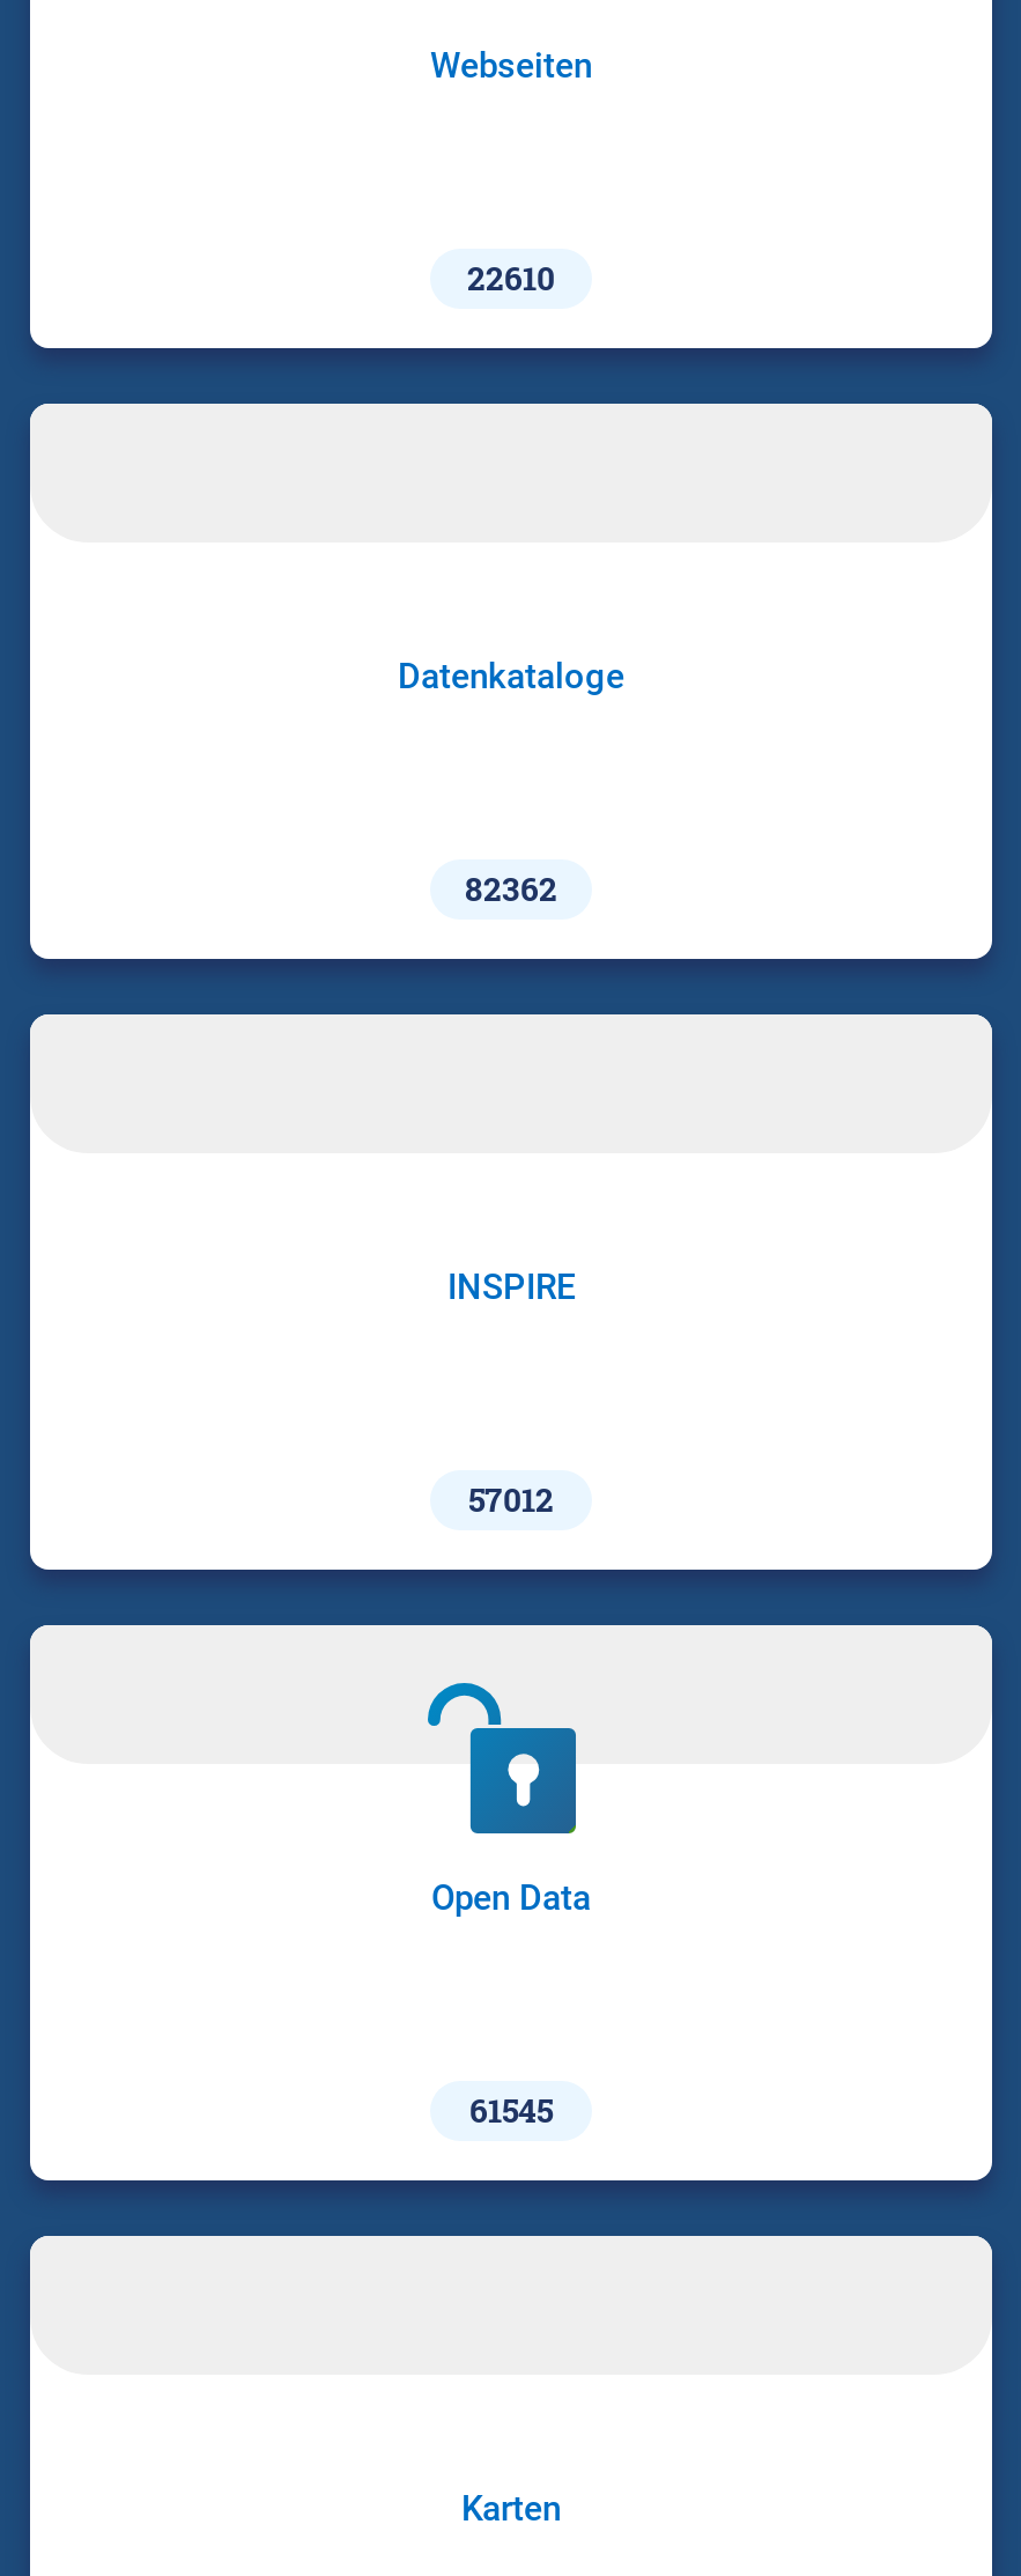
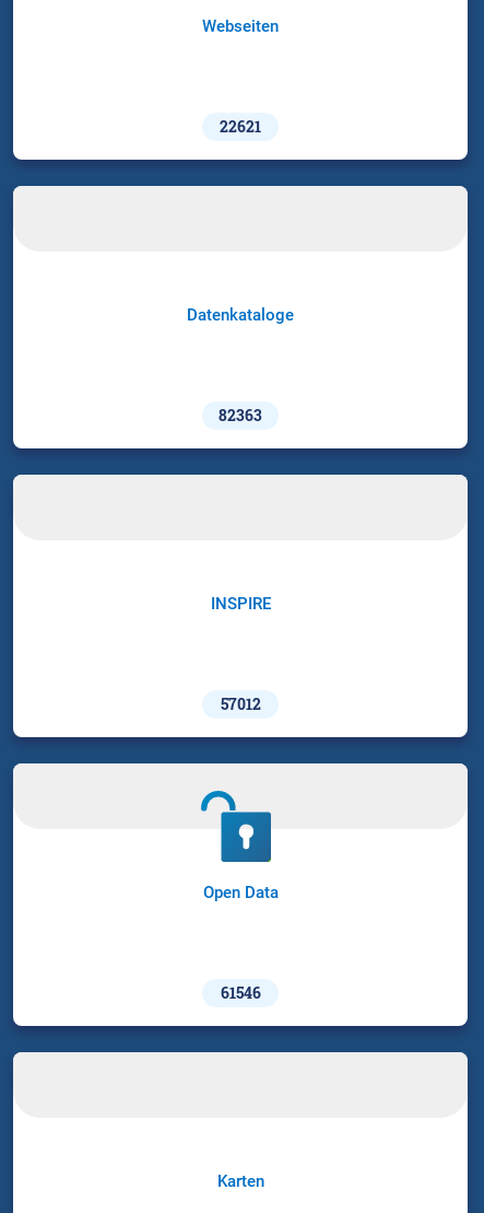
[467,255,555,299] 22610 -> [220,116,261,137] 22621
[465,866,557,910] 82362 -> [219,404,262,425] 82363
[469,2087,553,2131] 61545 -> [220,982,261,1003] 61546

